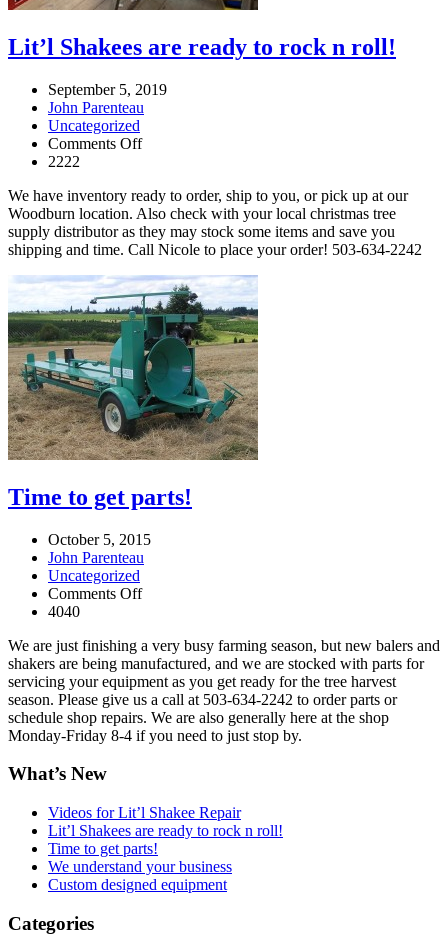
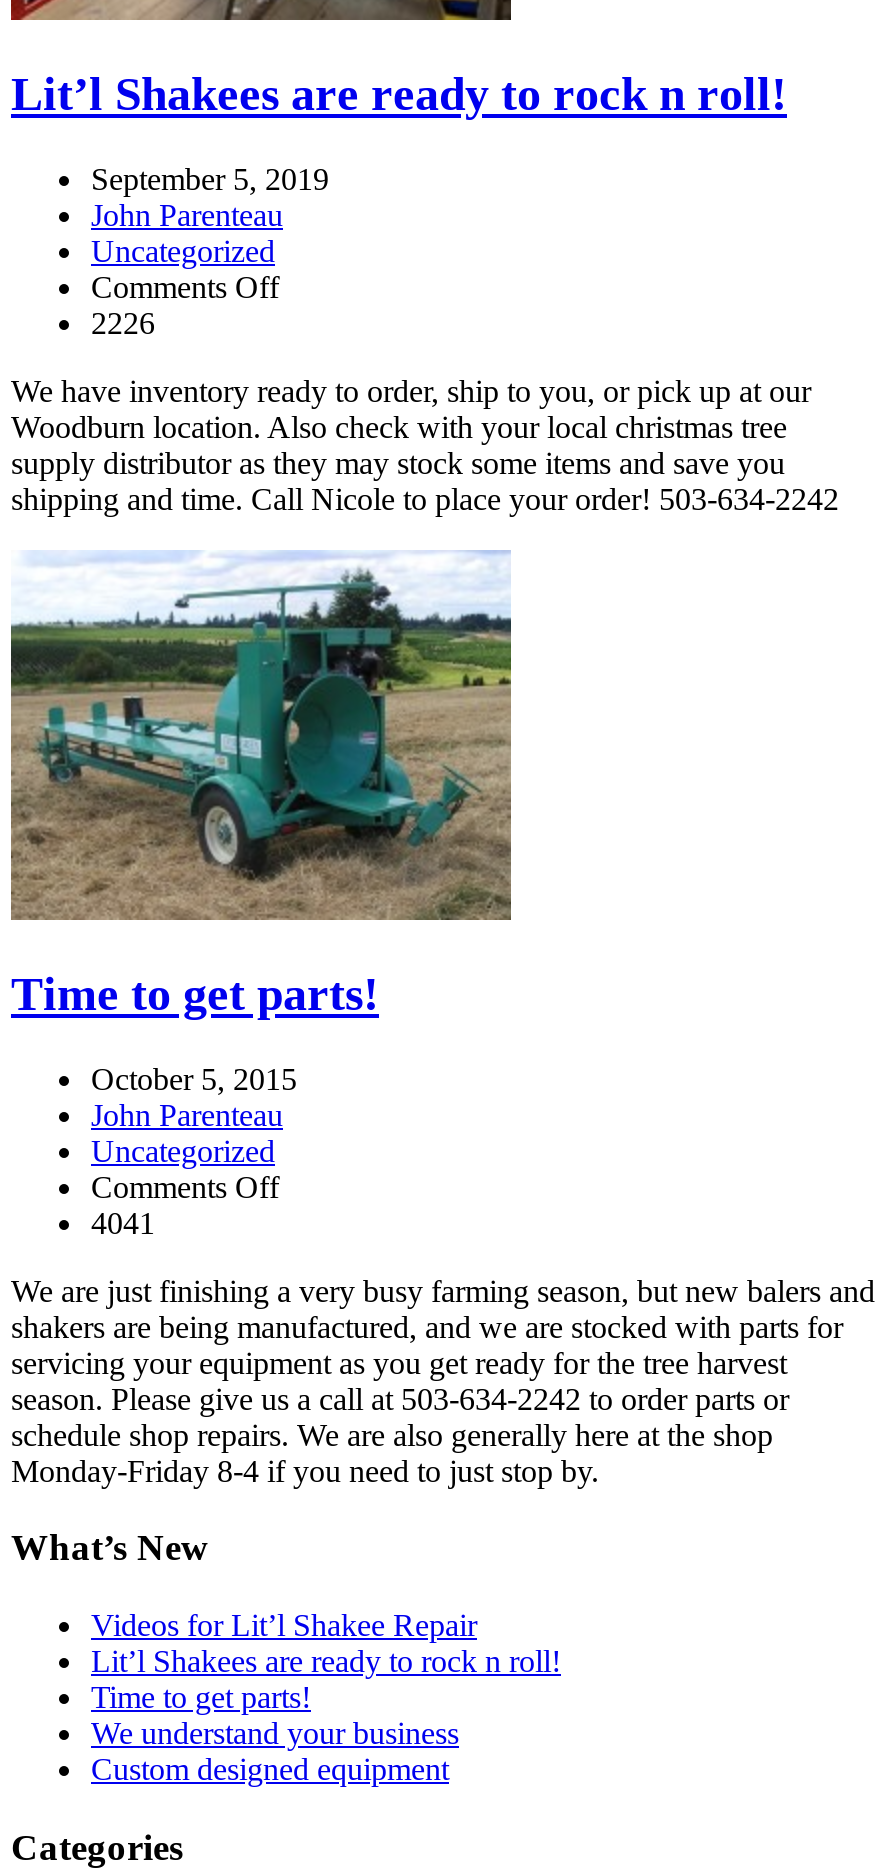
[48,153,80,170] 2222 -> [91,306,155,340] 2226
[48,603,80,620] 4040 -> [91,1205,155,1239] 4041

